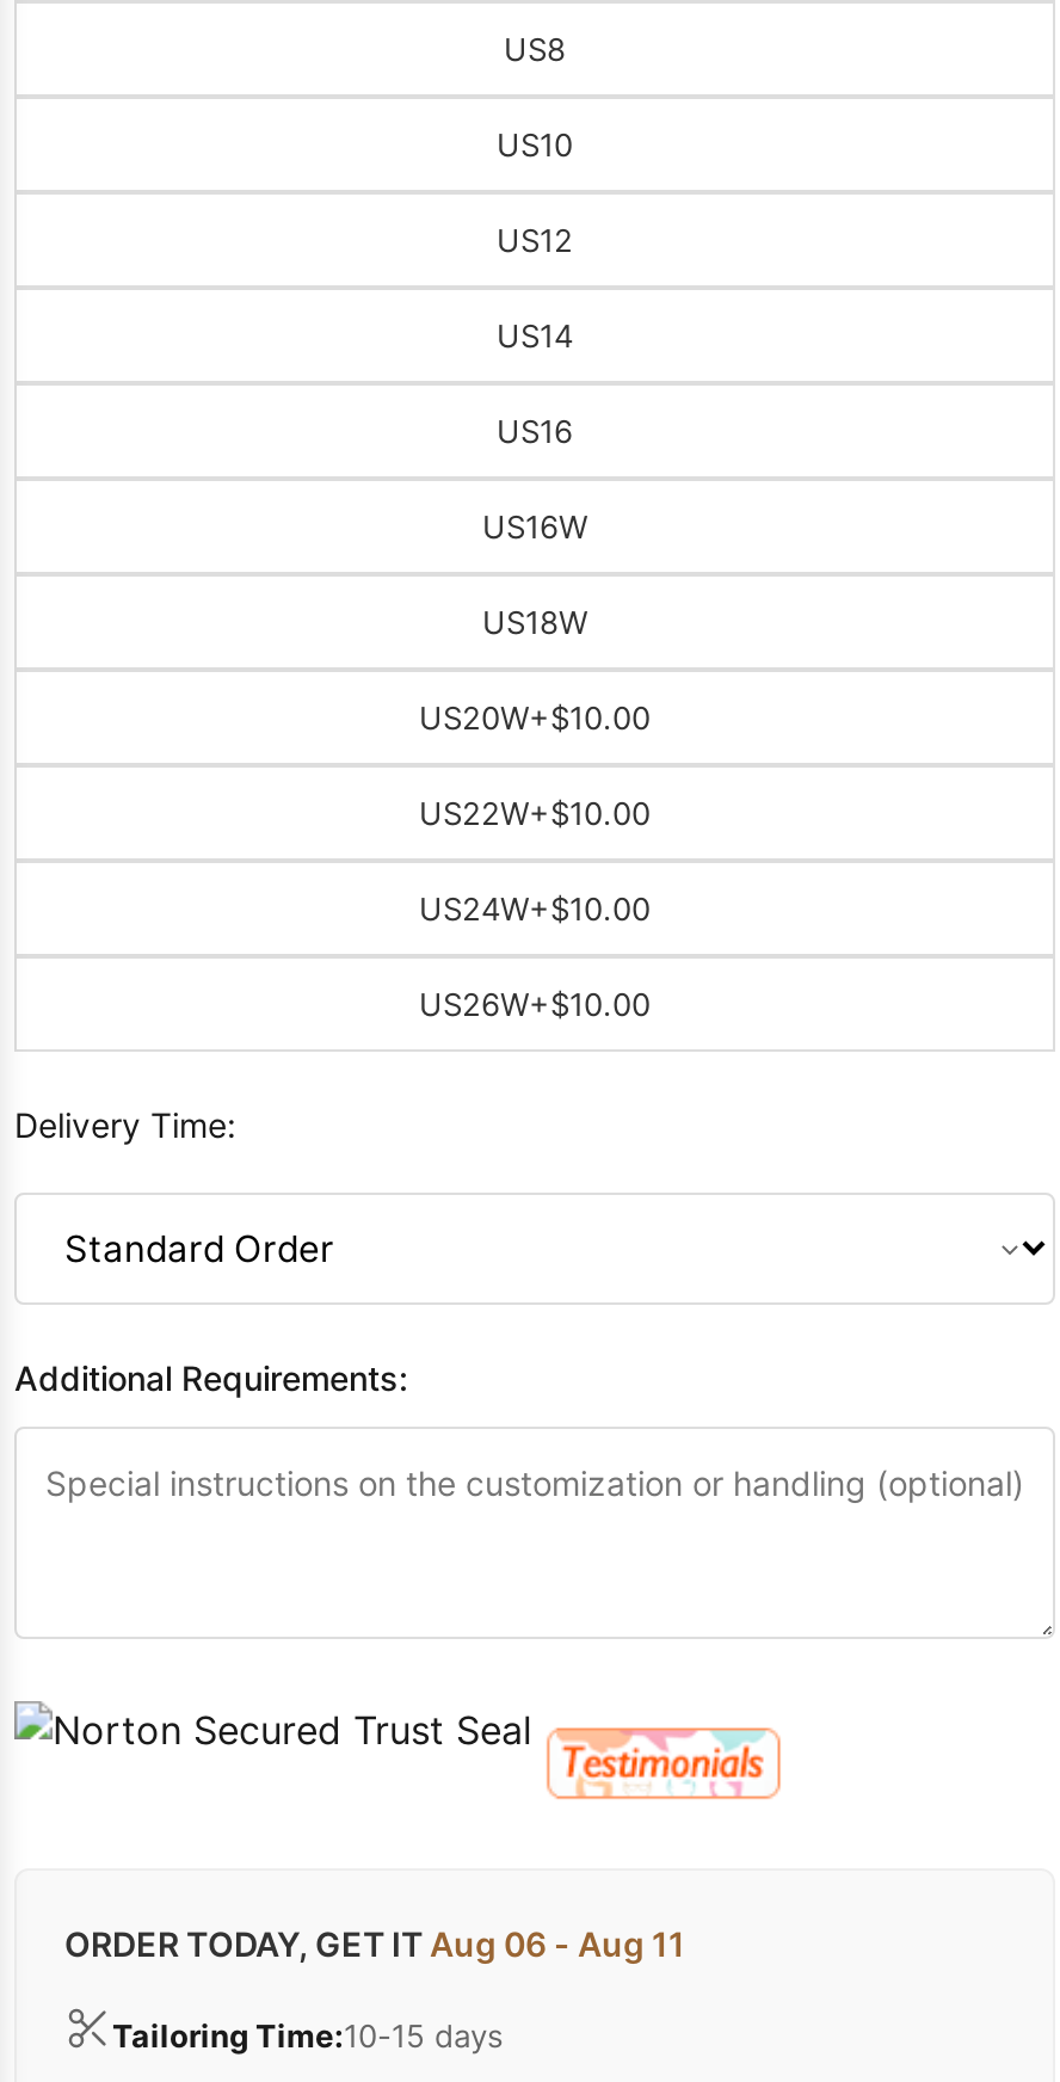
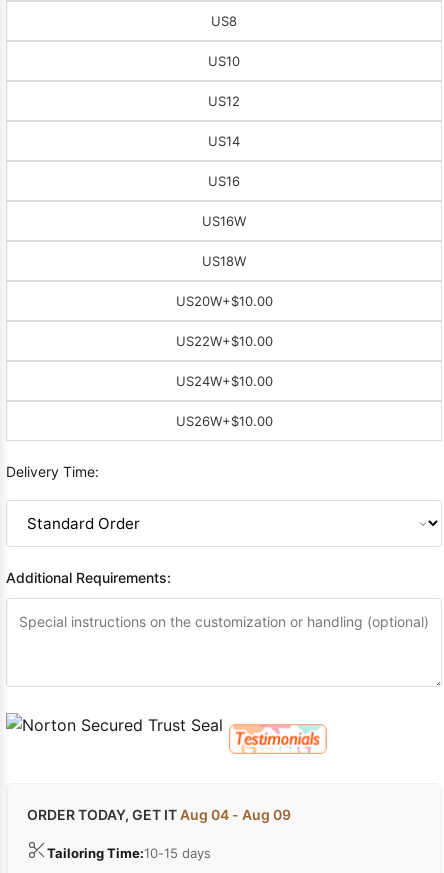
[64,1923,685,1964] ORDER TODAY, GET IT Aug 06 - Aug 11 -> [27,806,291,823] ORDER TODAY, GET IT Aug 04 - Aug 09

